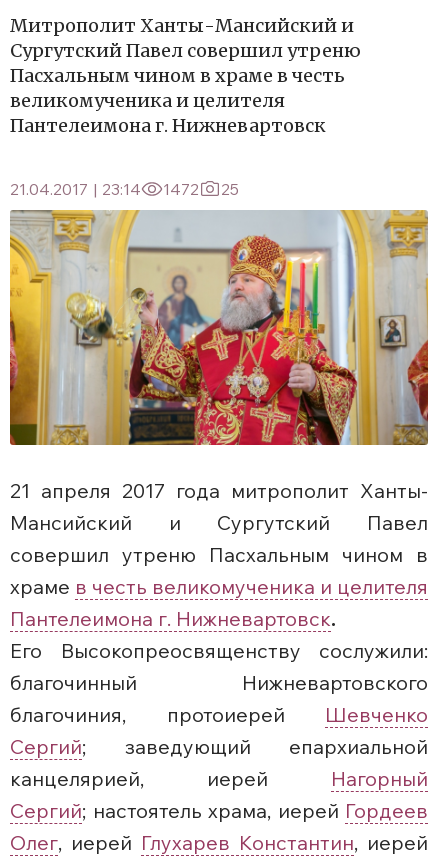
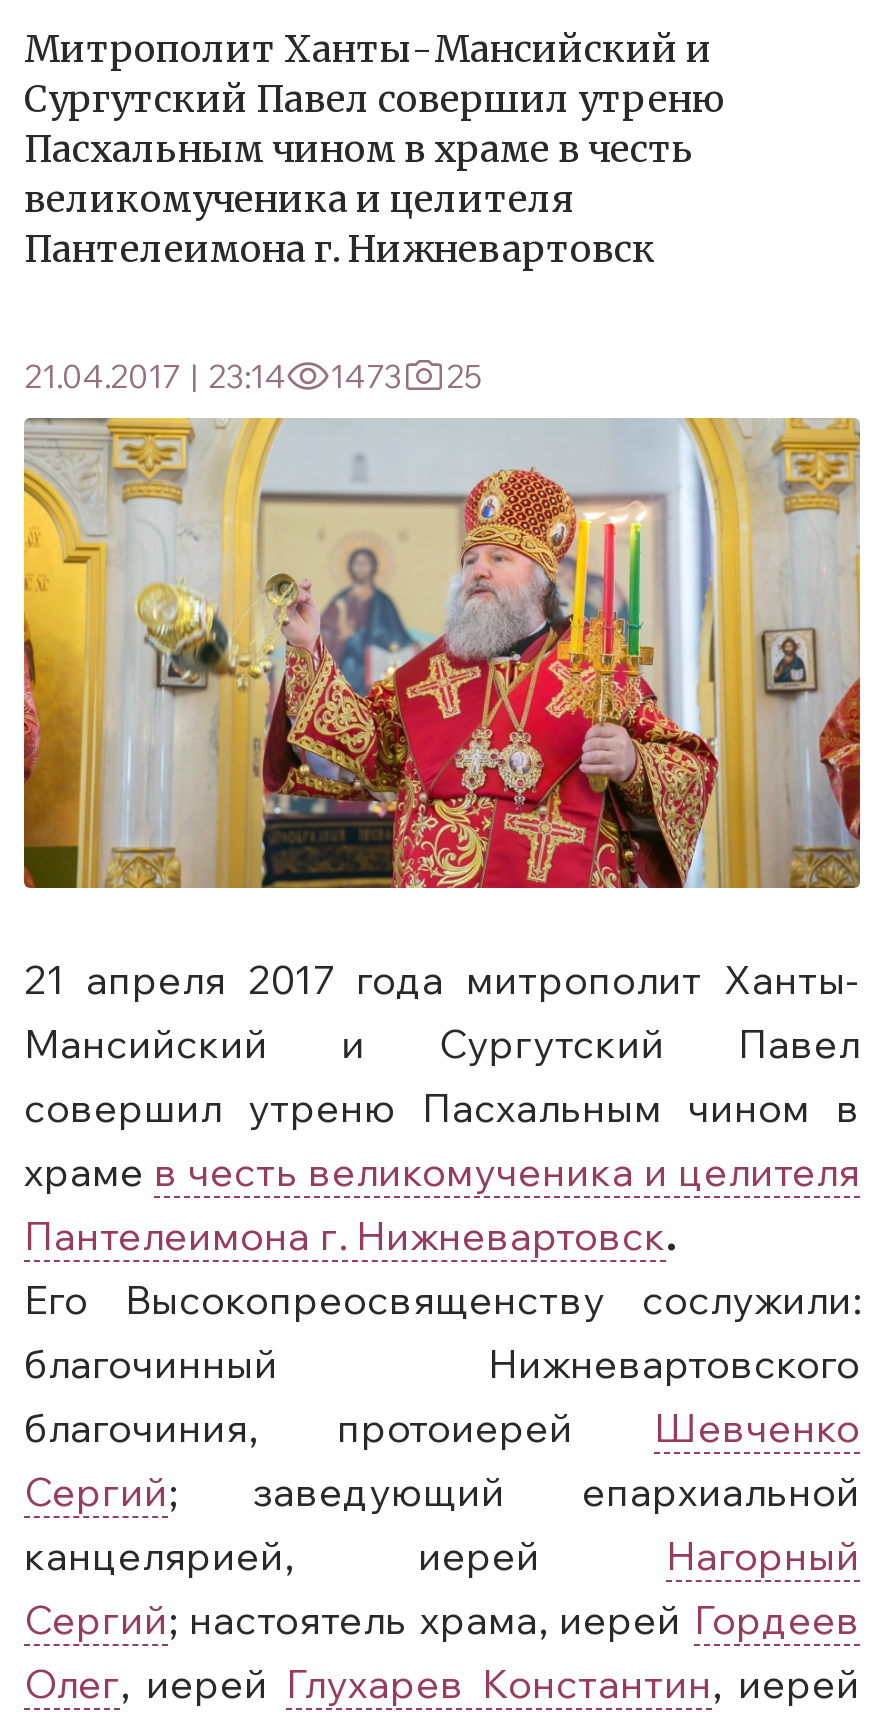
[163,179,199,199] 1472 -> [330,356,402,396] 1473

